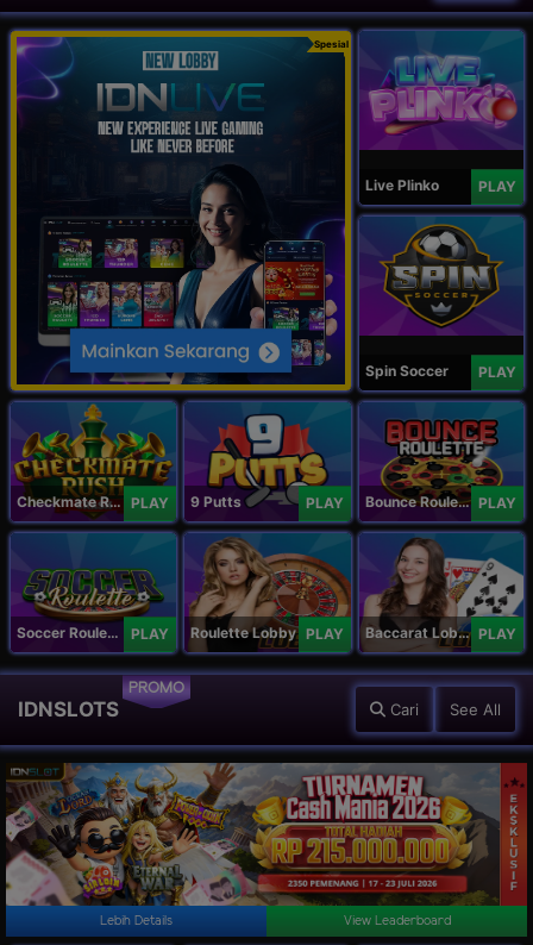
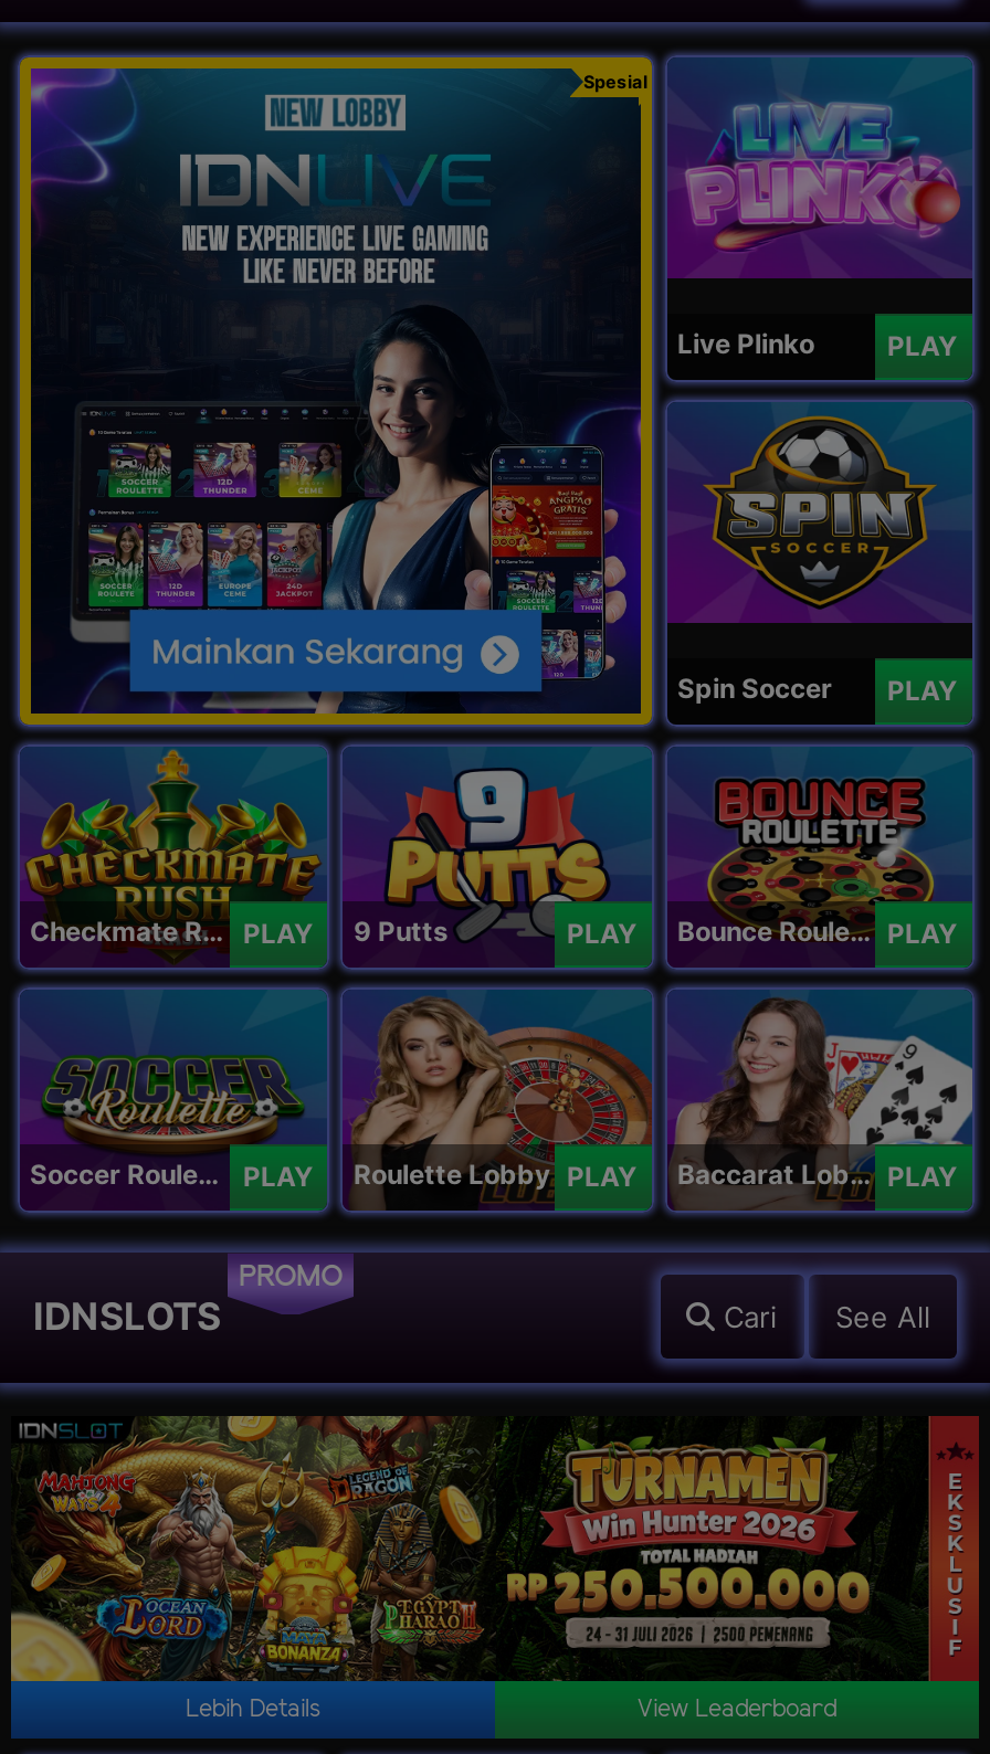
[5,762,501,907] [image] -> [9,1414,930,1683] [image]

